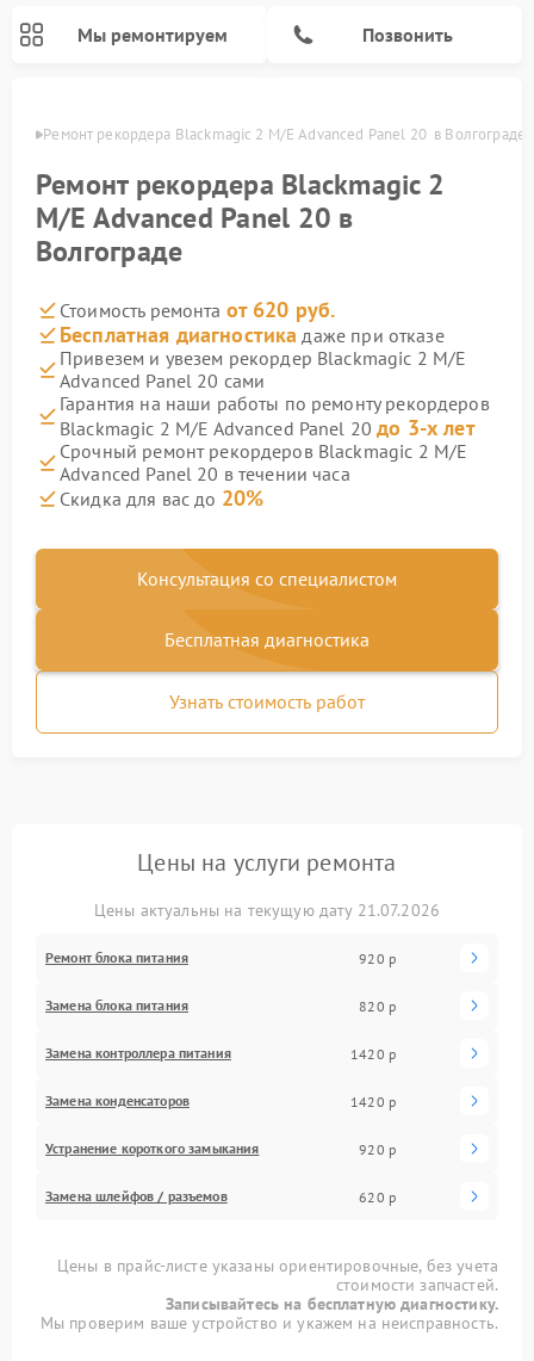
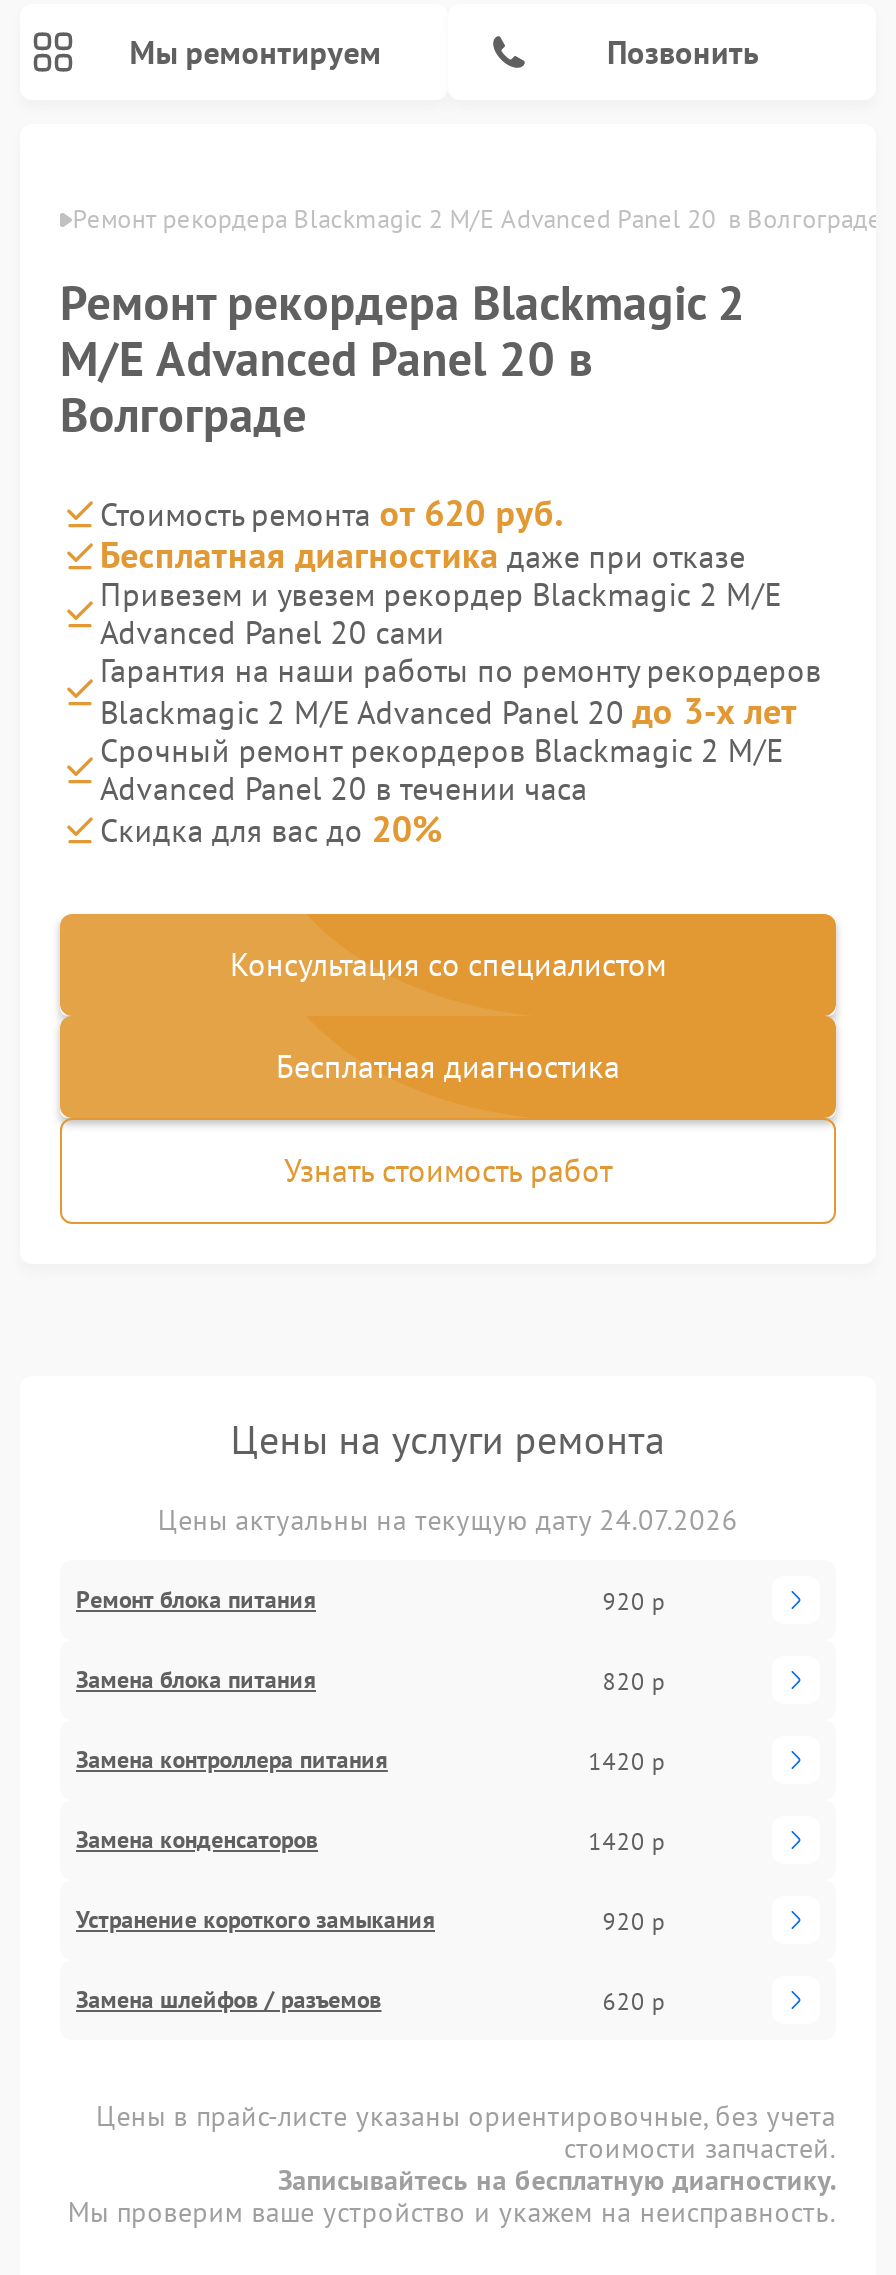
[94,899,440,921] Цены актуальны на текущую дату 21.07.2026 -> [158,1502,738,1538] Цены актуальны на текущую дату 24.07.2026

